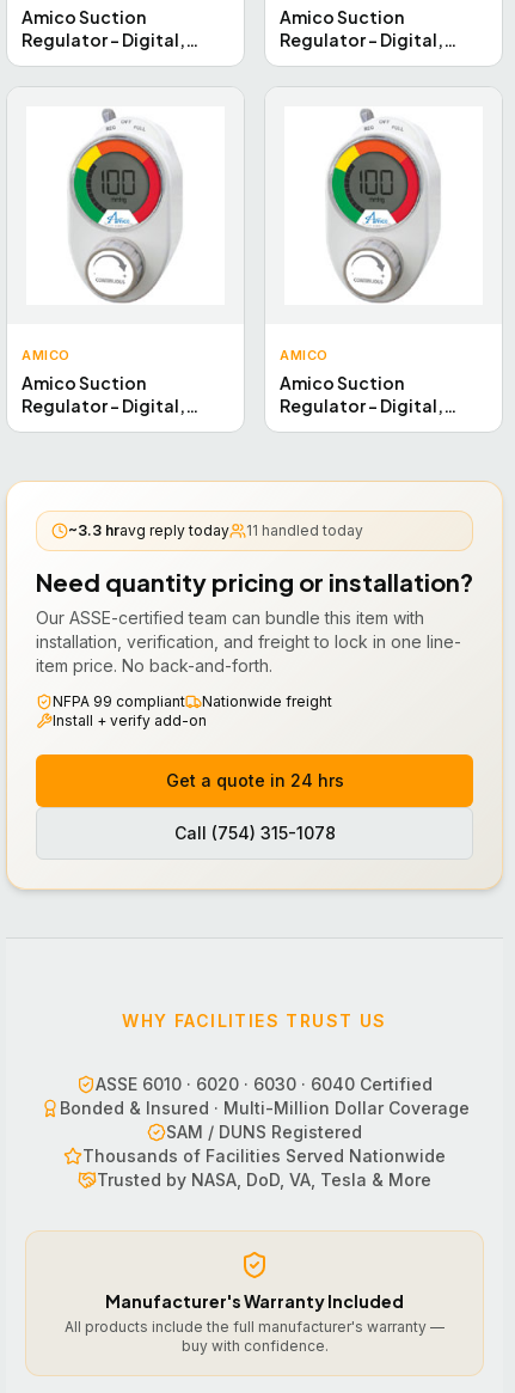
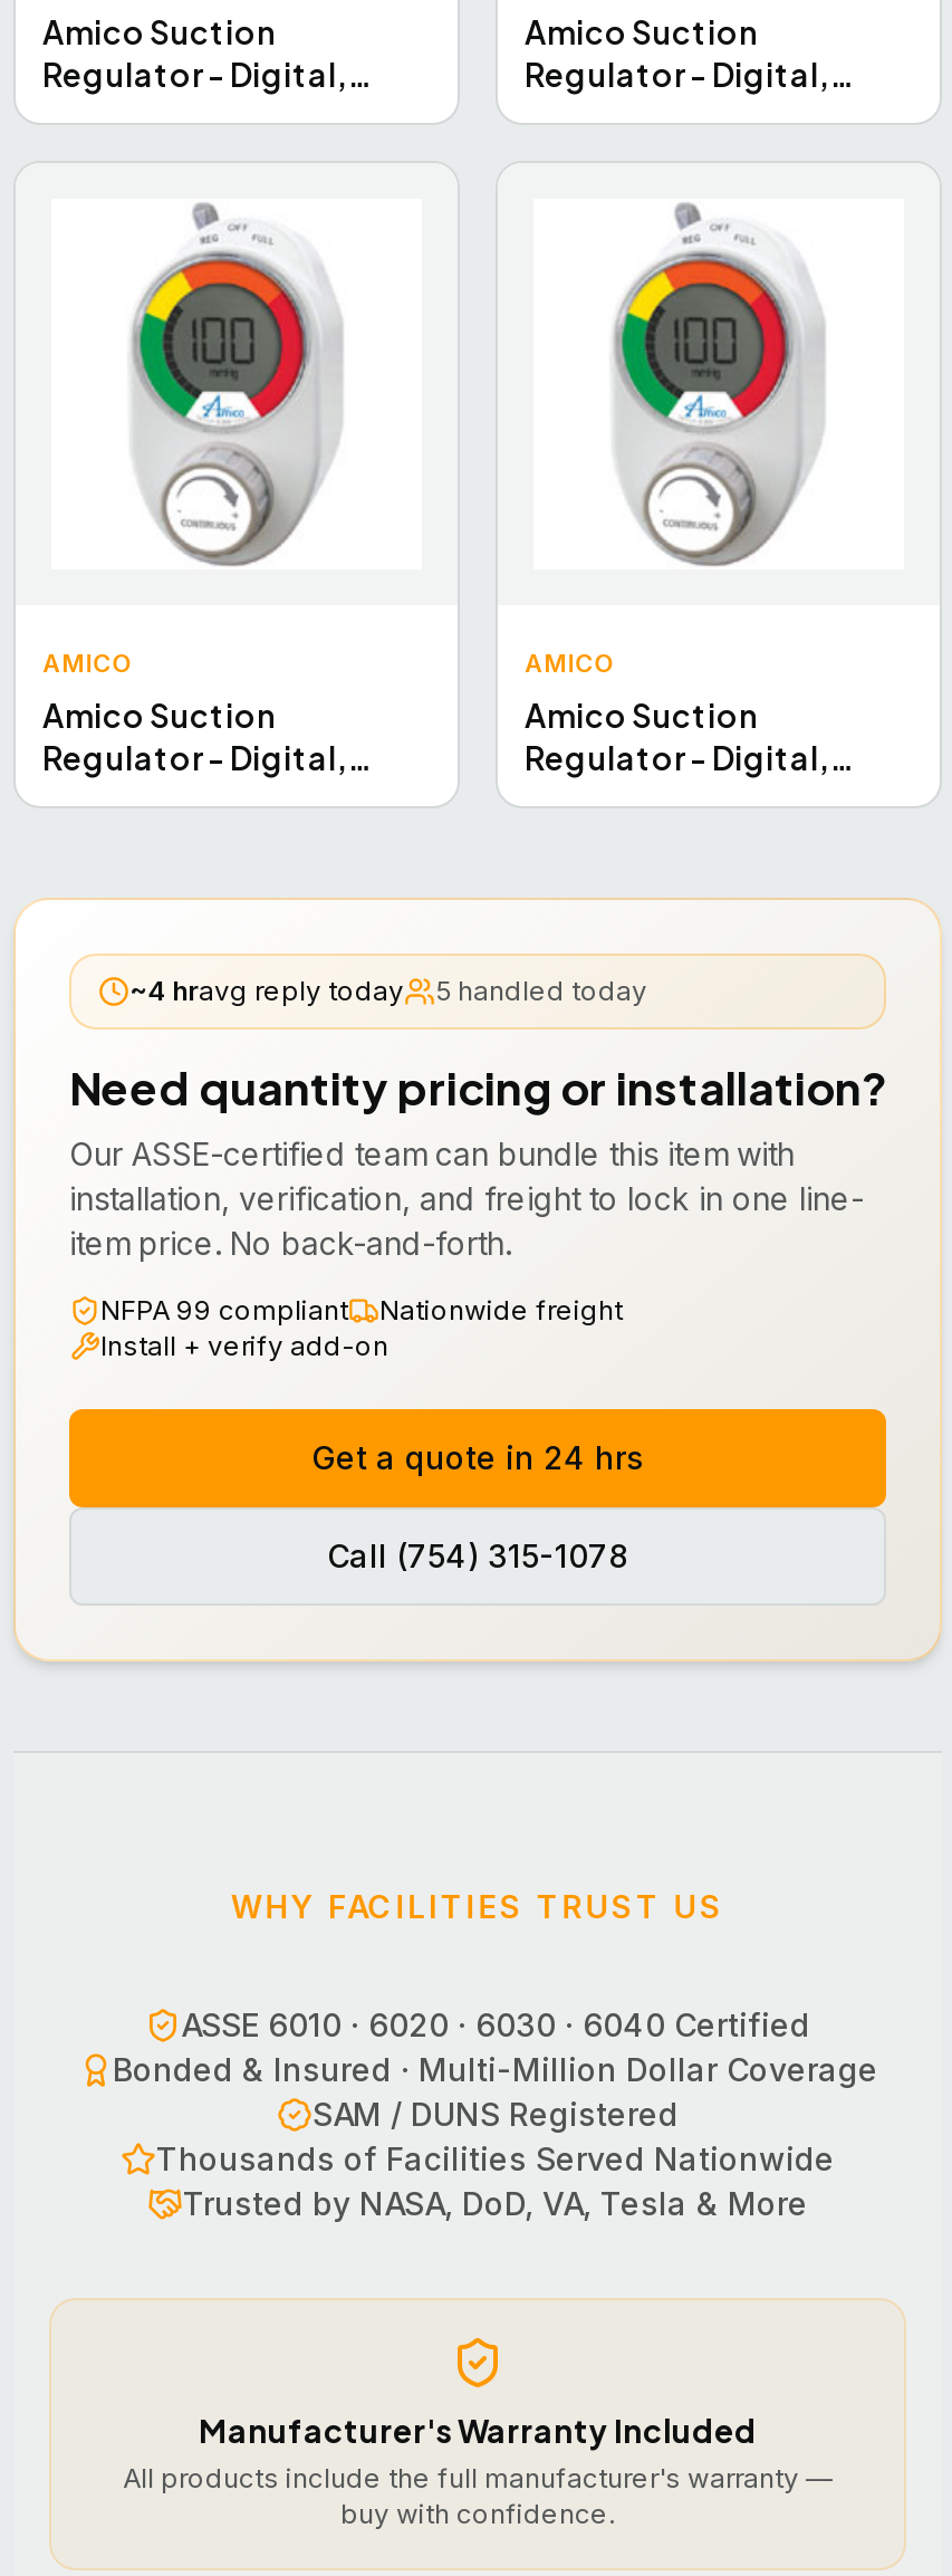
[68,521,229,539] ~3.3 hravg reply today -> [129,974,404,1007] ~4 hravg reply today
[246,521,363,539] 11 handled today -> [435,974,647,1007] 5 handled today

